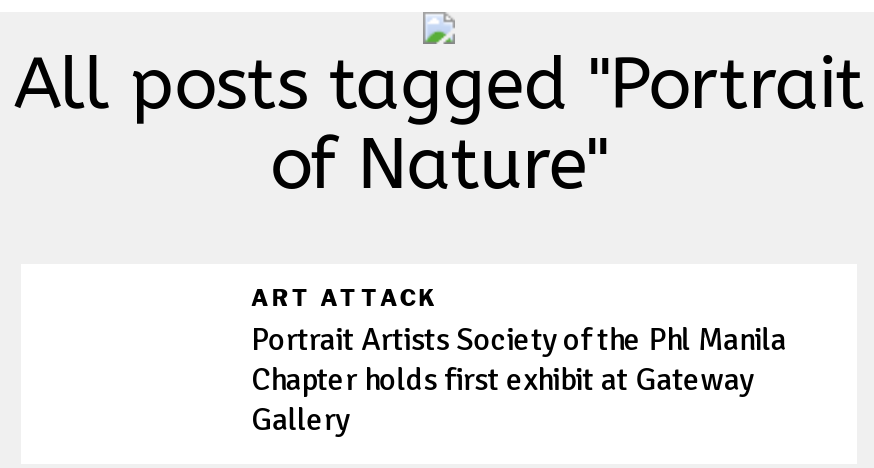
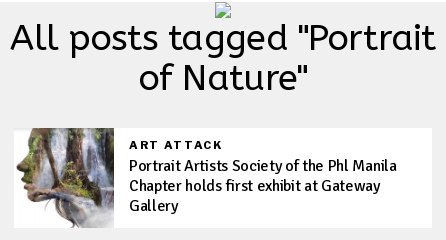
none -> [16,127,115,228] [image]

